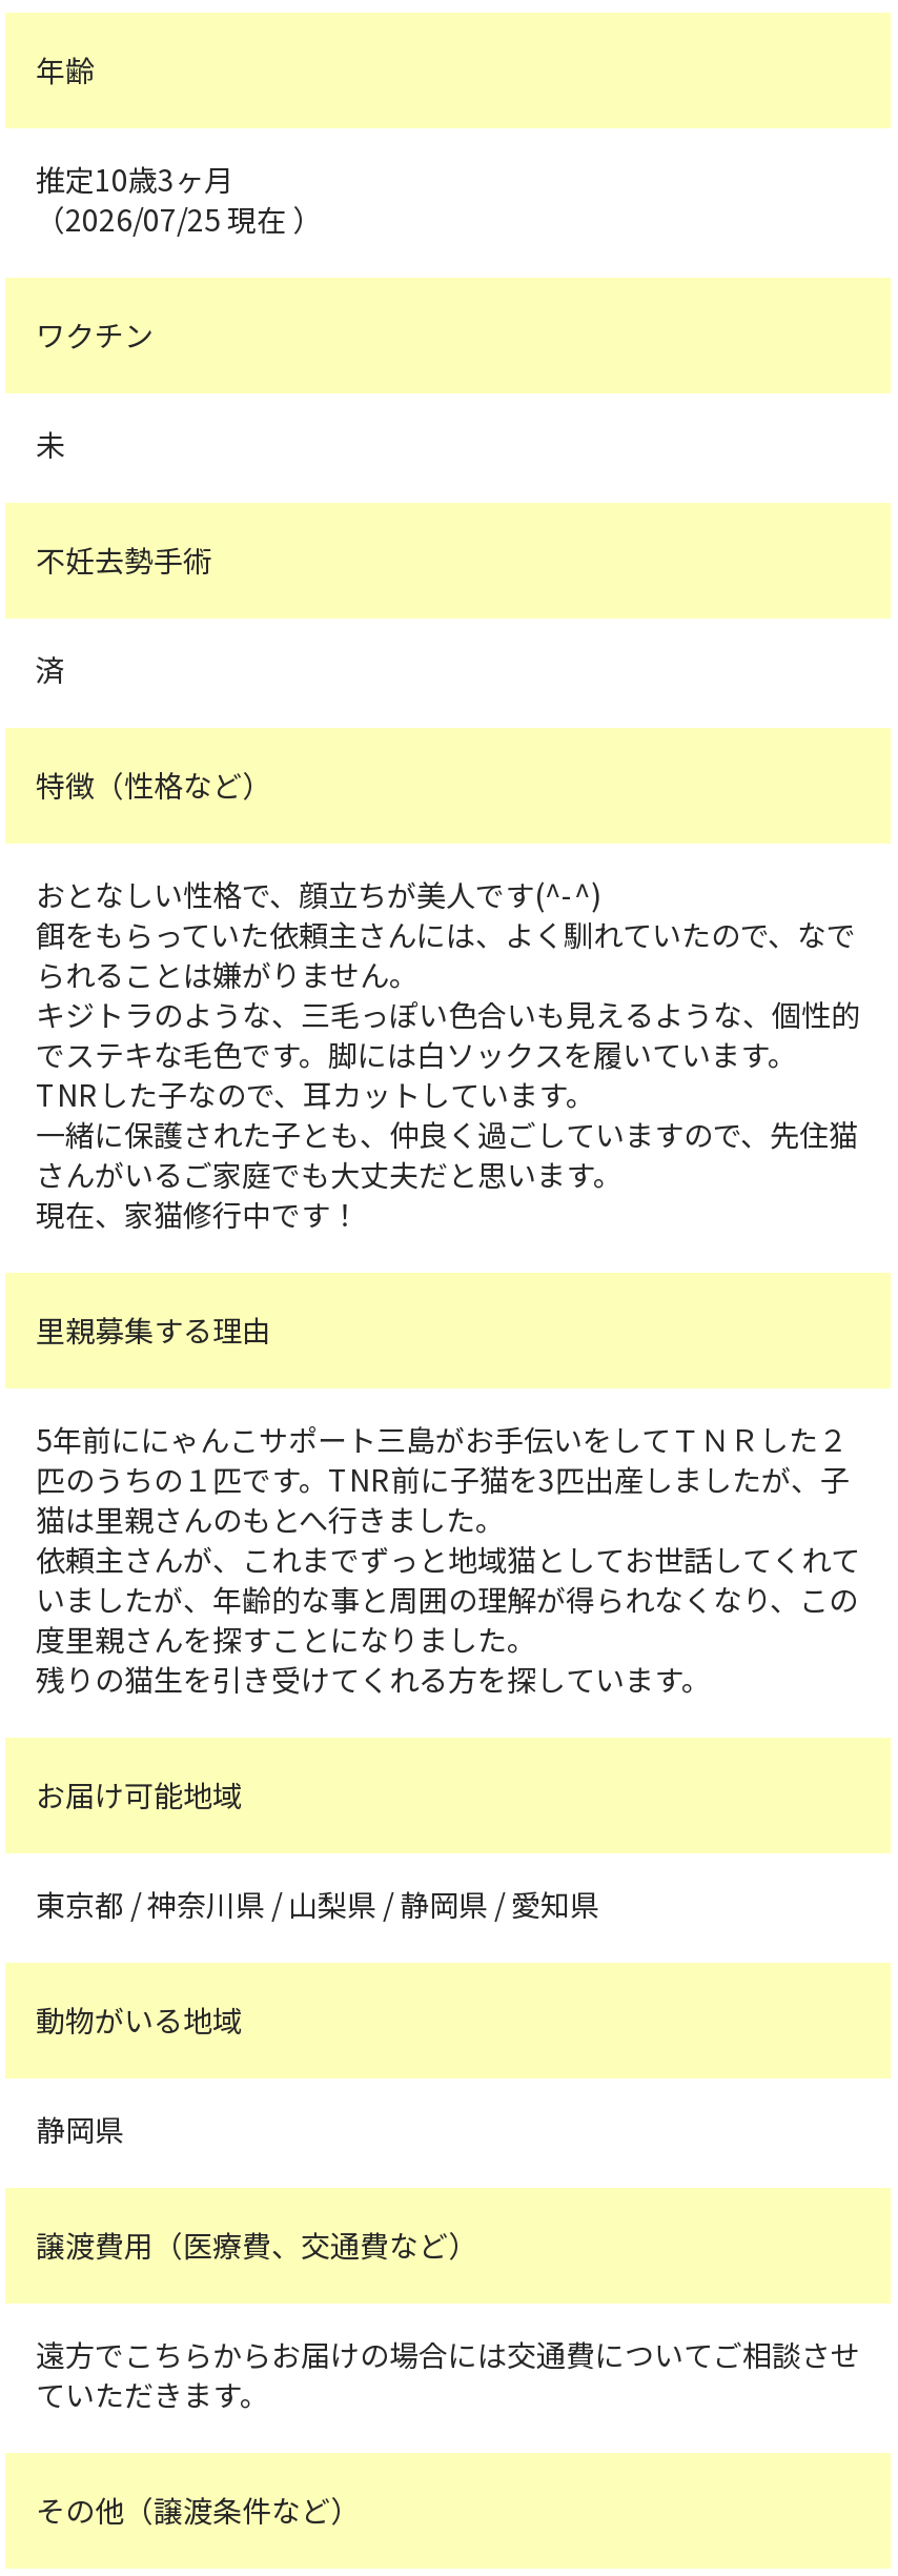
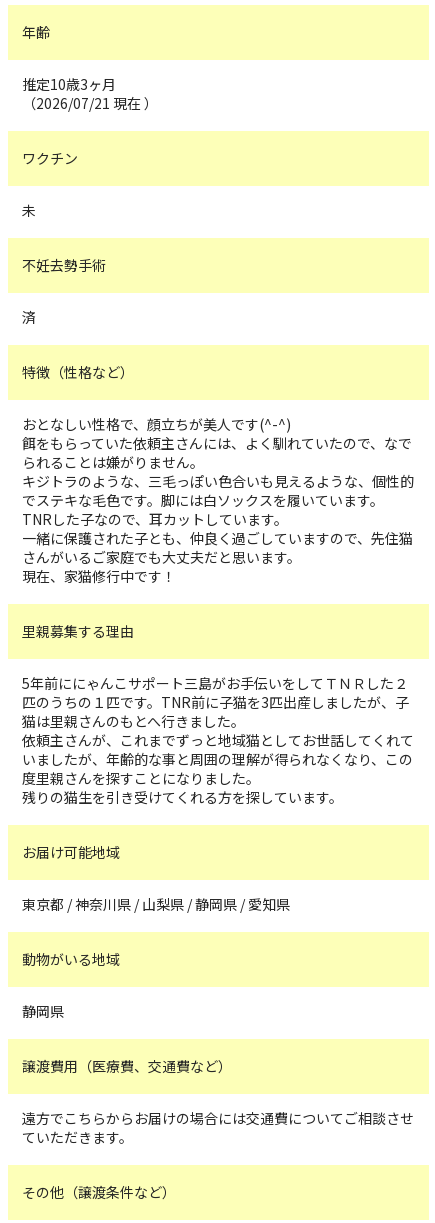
[36,197,322,239] （2026/07/25 現在 ） -> [22,93,158,113] （2026/07/21 現在 ）

